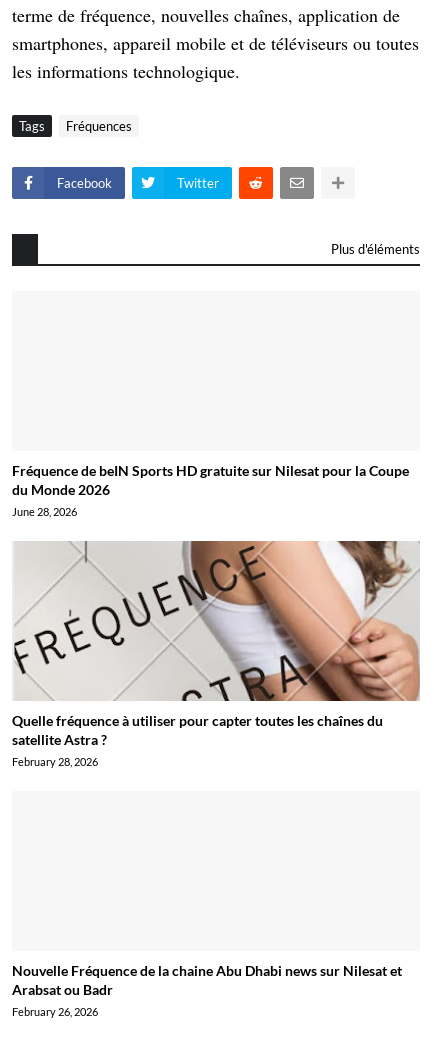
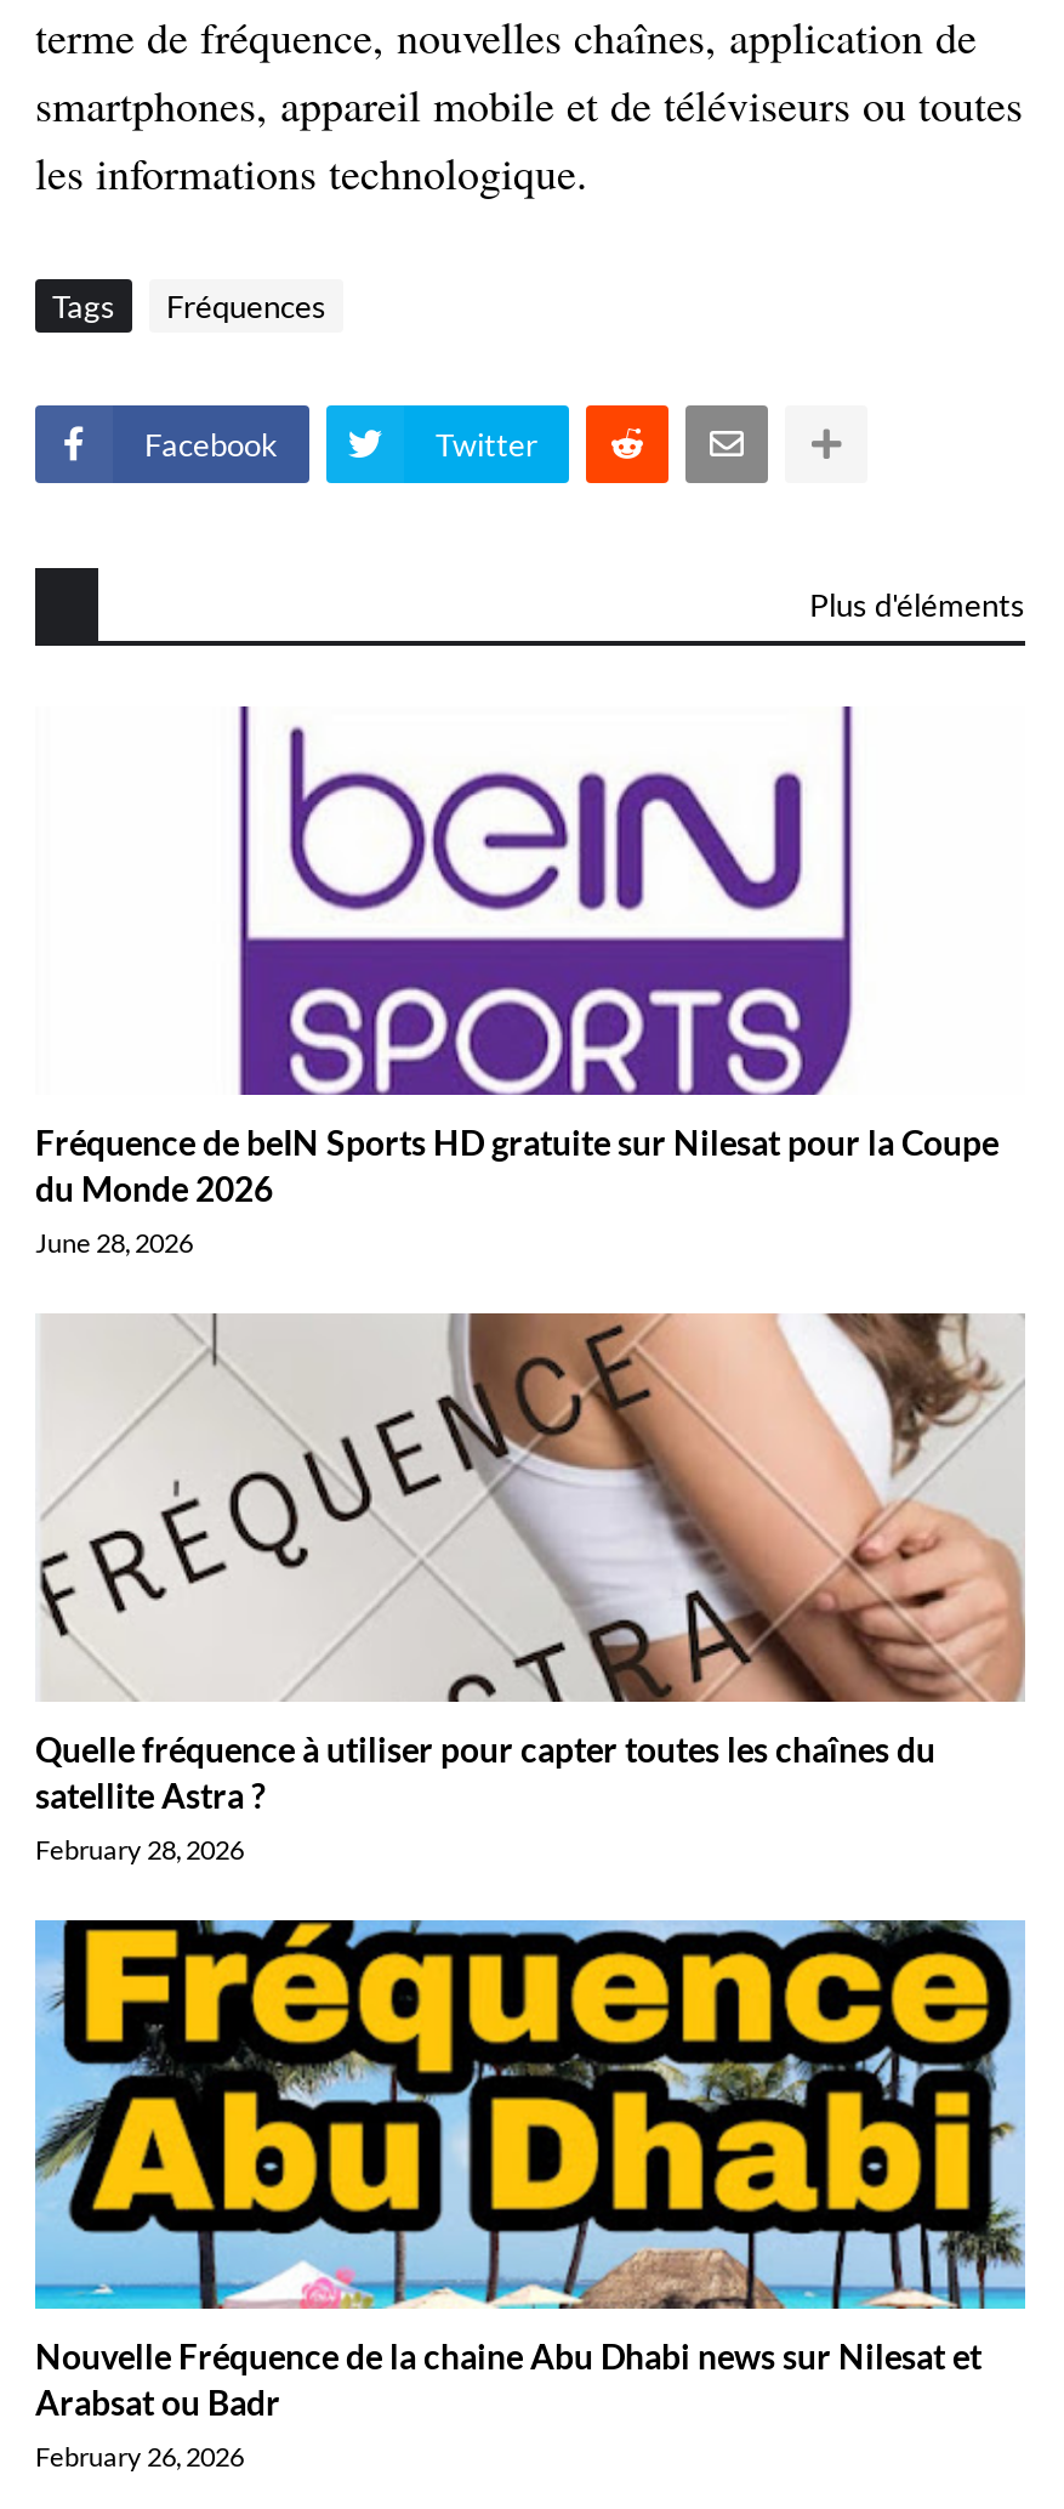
none -> [237,704,853,1097] [image]
none -> [33,1918,1028,2311] [image]

